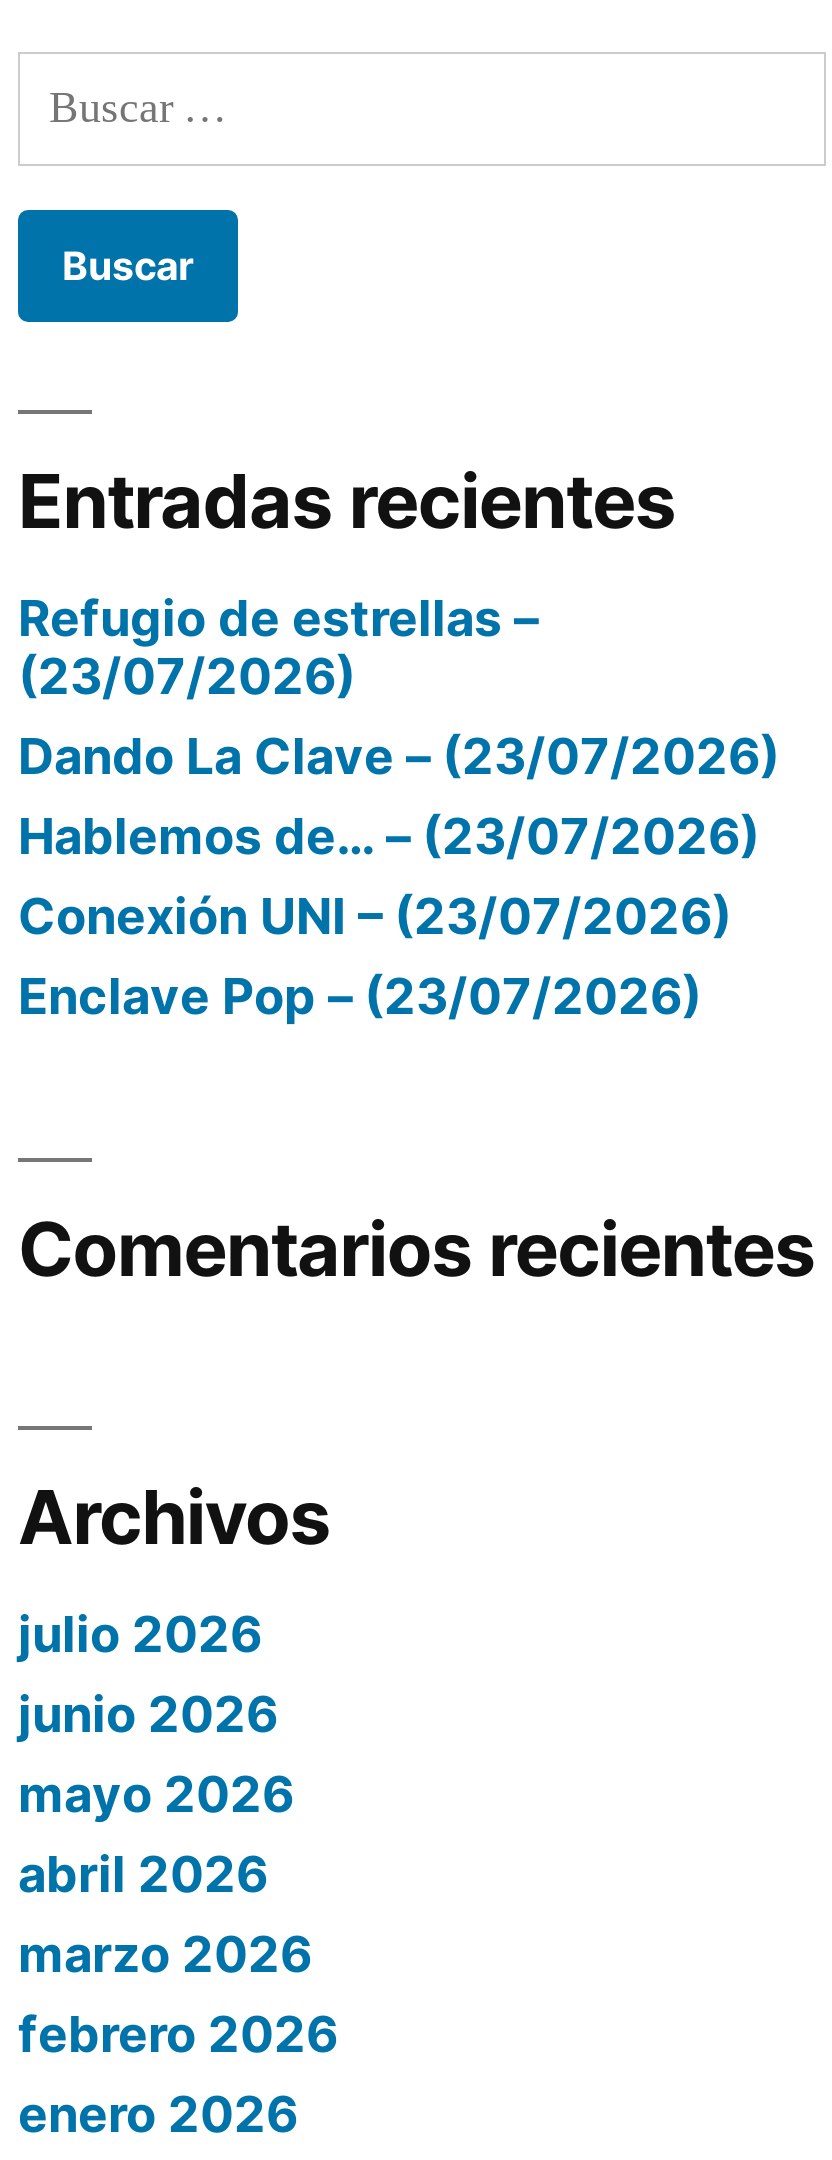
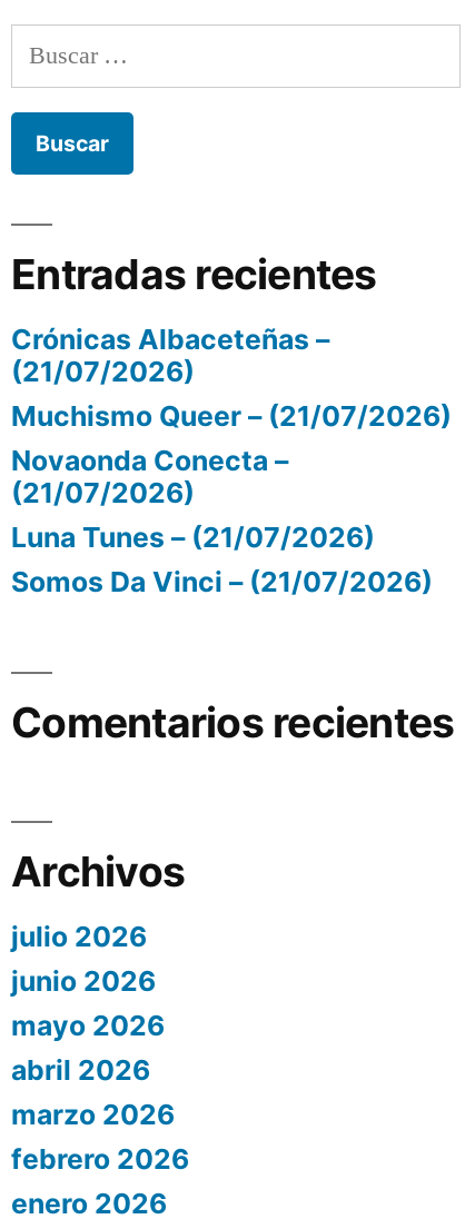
[18,588,780,1026] Refugio de estrellas – | (23/07/2026) | Dando La Clave – (23/07/2026) | Hablemos de… – (23/07/2026) | Conexión UNI – (23/07/2026) | Enclave Pop – (23/07/2026) -> [11,323,452,599] Crónicas Albaceteñas – | (21/07/2026) | Muchismo Queer – (21/07/2026) | Novaonda Conecta – | (21/07/2026) | Luna Tunes – (21/07/2026) | Somos Da Vinci – (21/07/2026)

